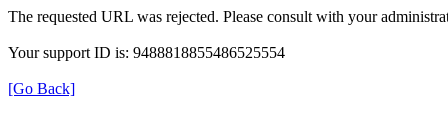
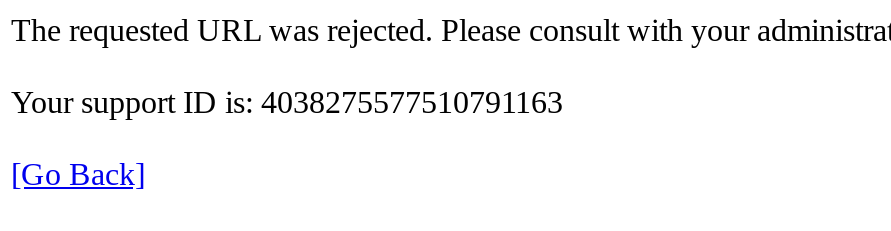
[8,44,285,61] Your support ID is: 9488818855486525554 -> [11,85,563,119] Your support ID is: 4038275577510791163

